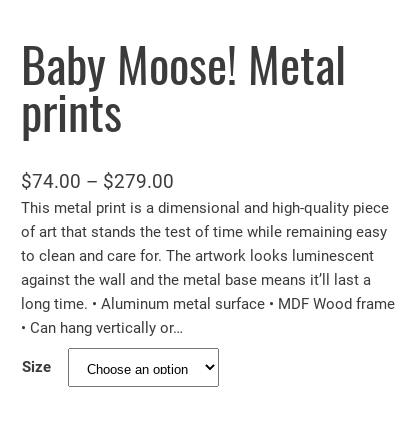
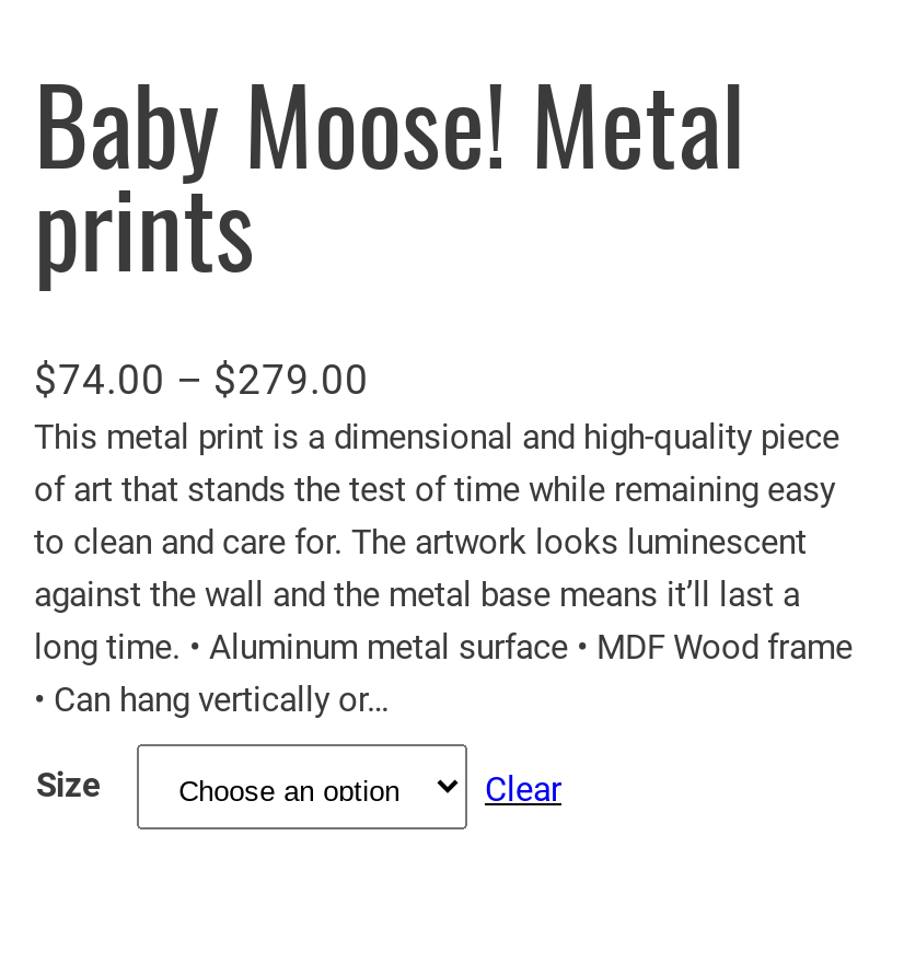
none -> [485,770,561,810] Clear

